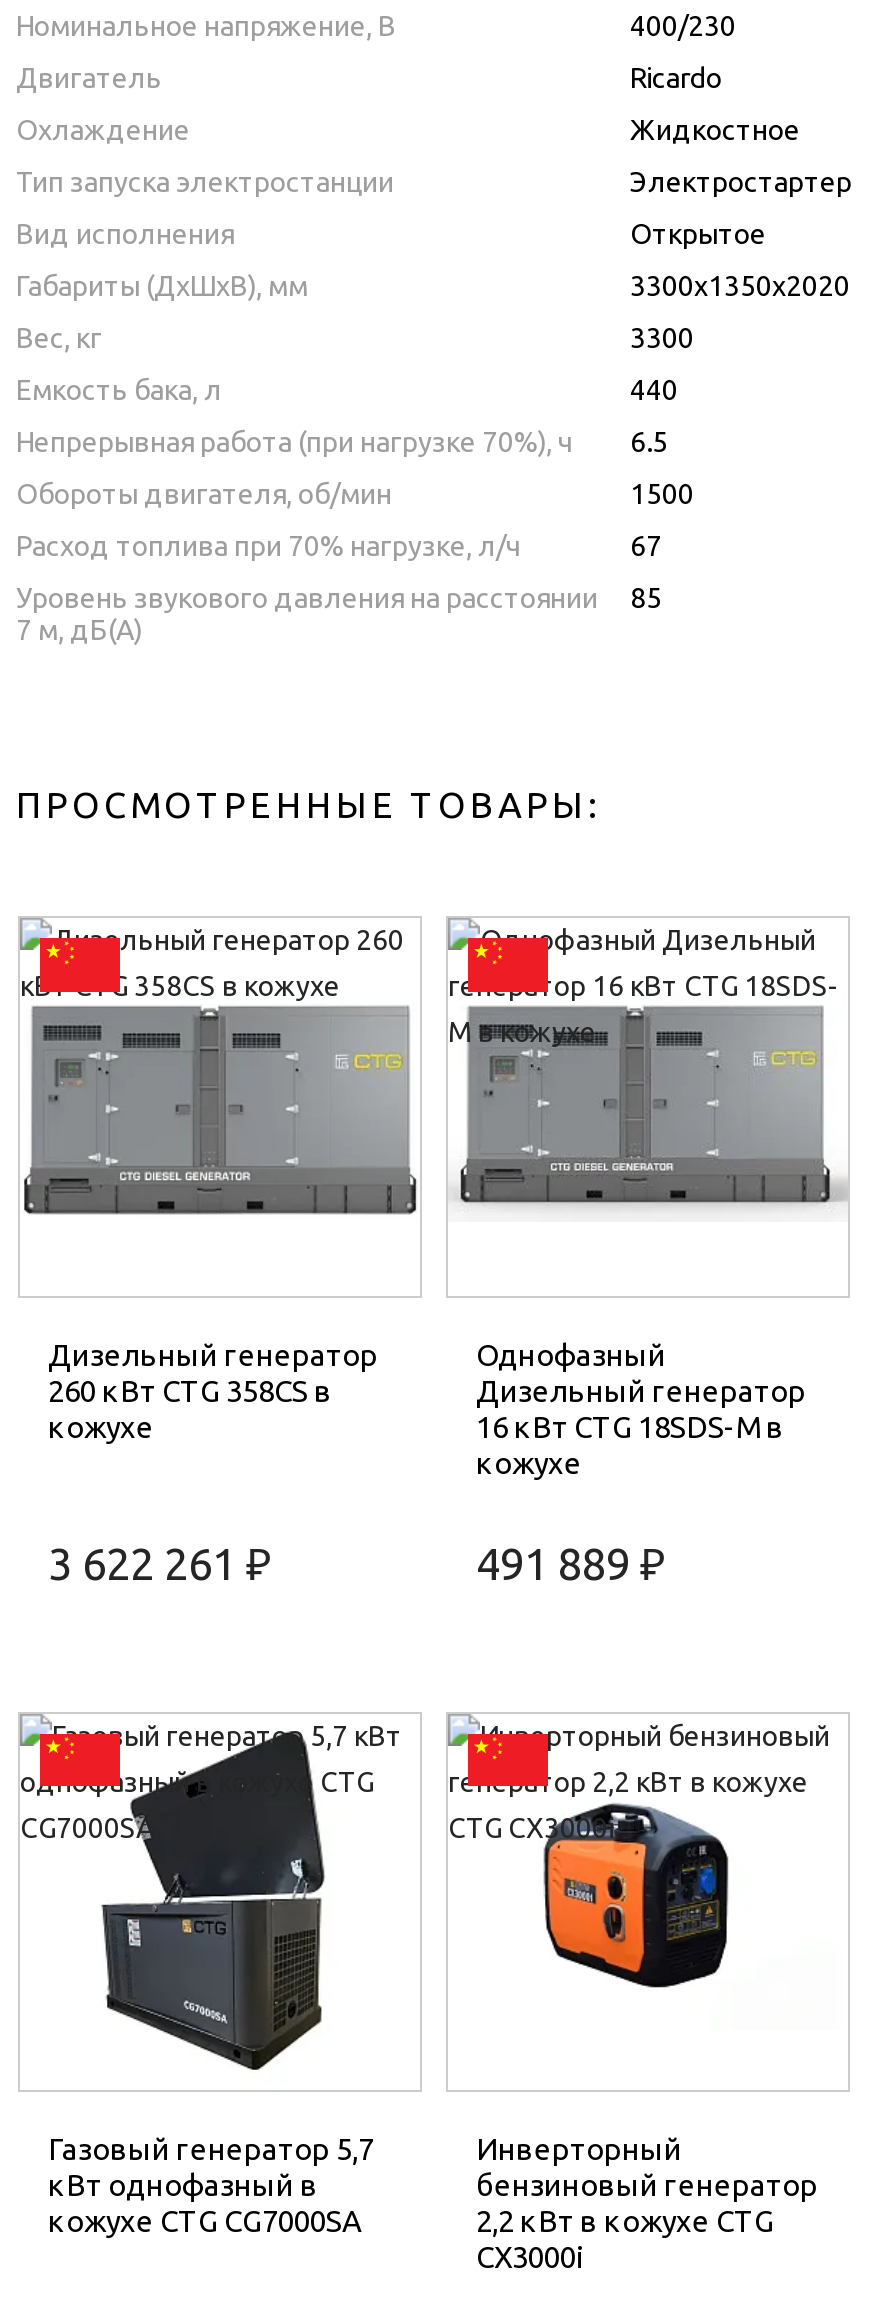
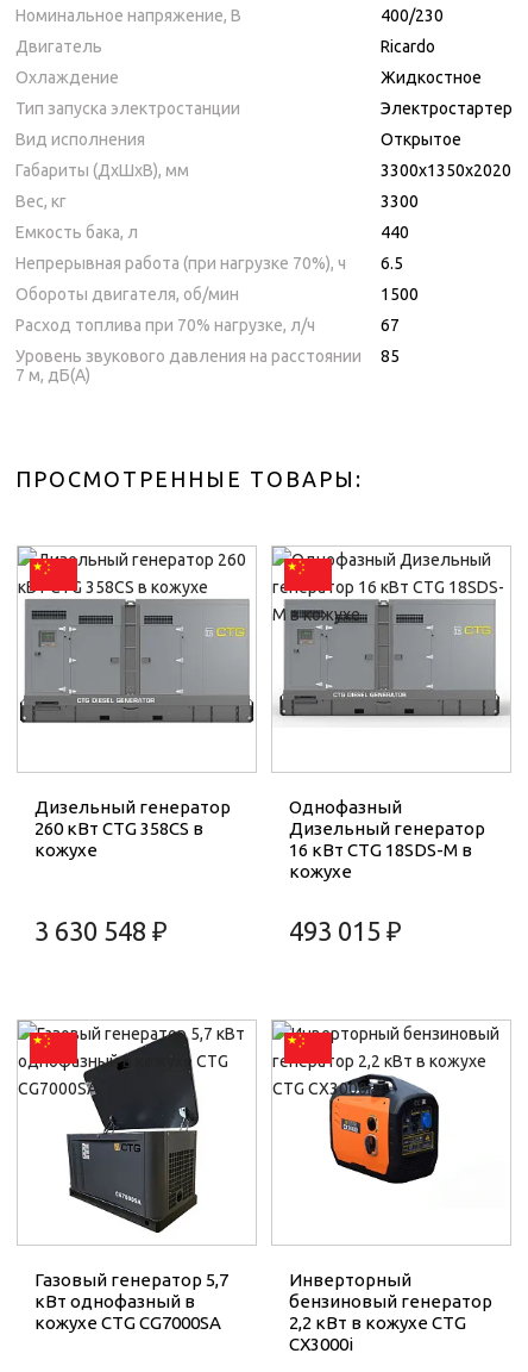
[48,1537,272,1587] 3 622 261 ₽ -> [34,915,168,945] 3 630 548 ₽
[476,1537,666,1587] 491 889 ₽ -> [289,915,402,945] 493 015 ₽

